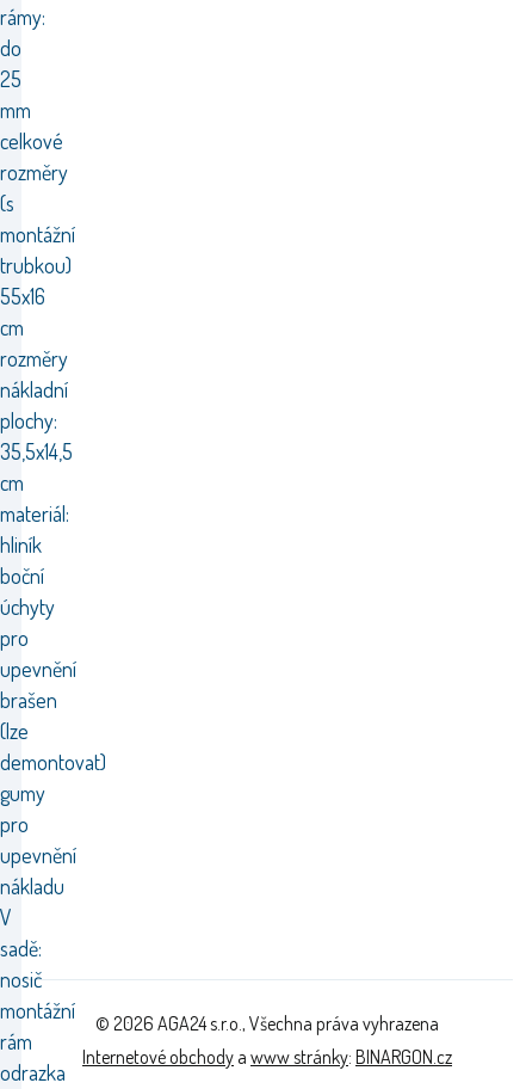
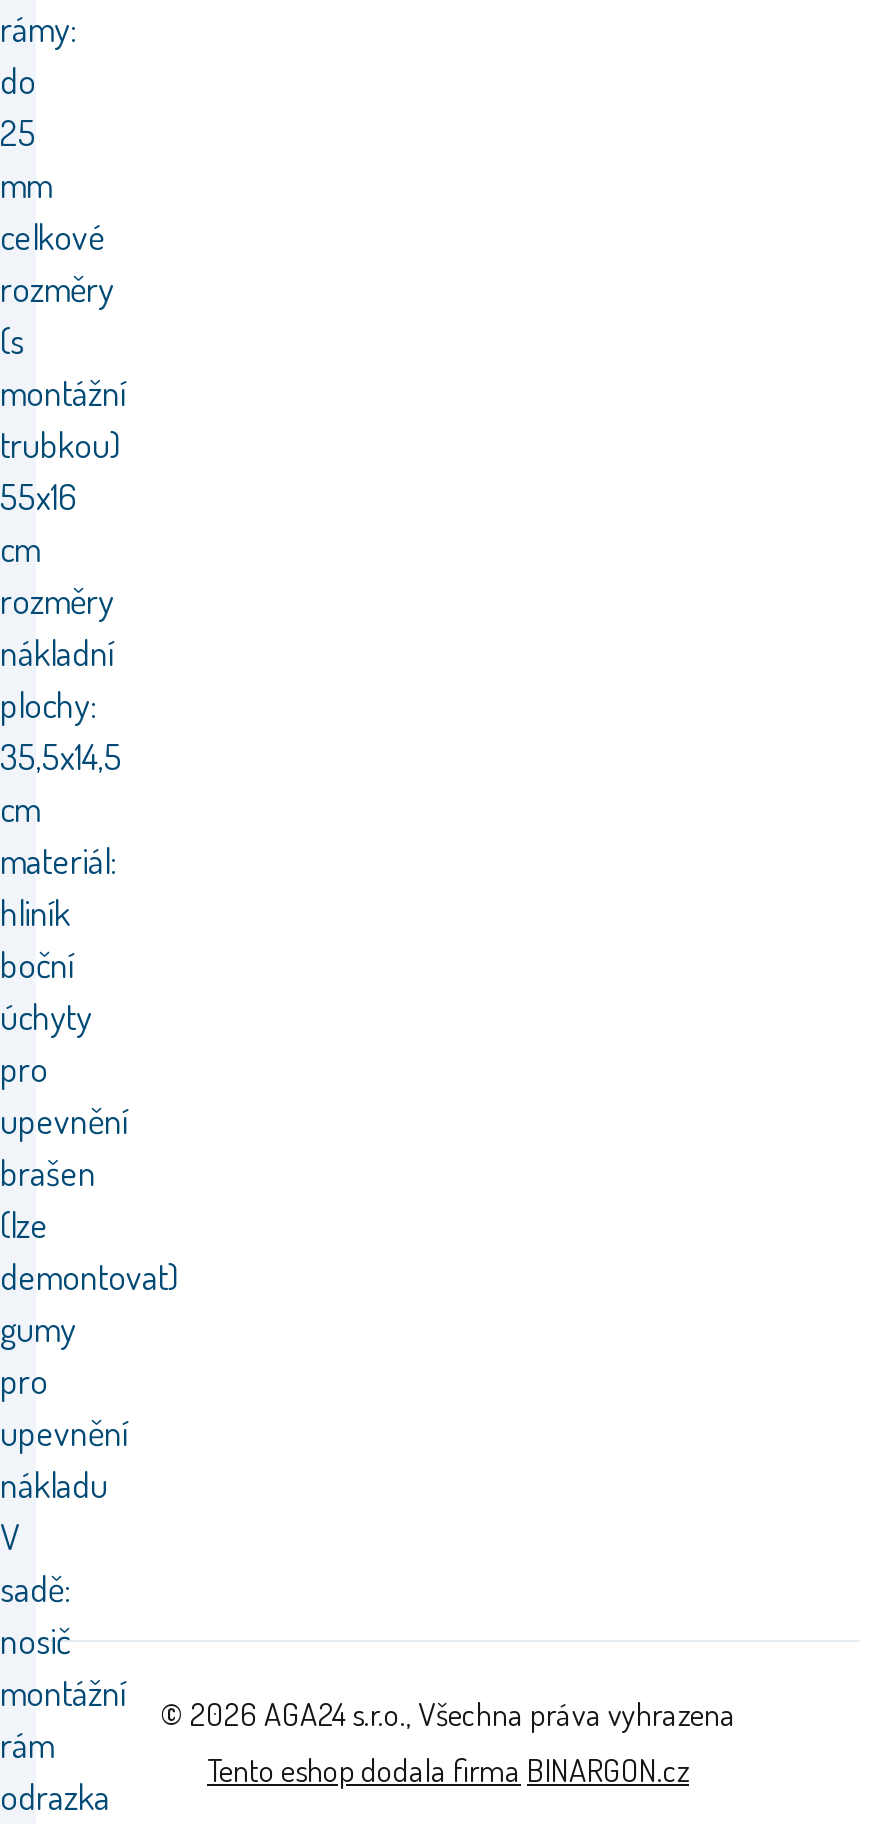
[82,1044,452,1068] Internetové obchody a www stránky: BINARGON.cz -> [207,1749,689,1789] Tento eshop dodala firma BINARGON.cz

